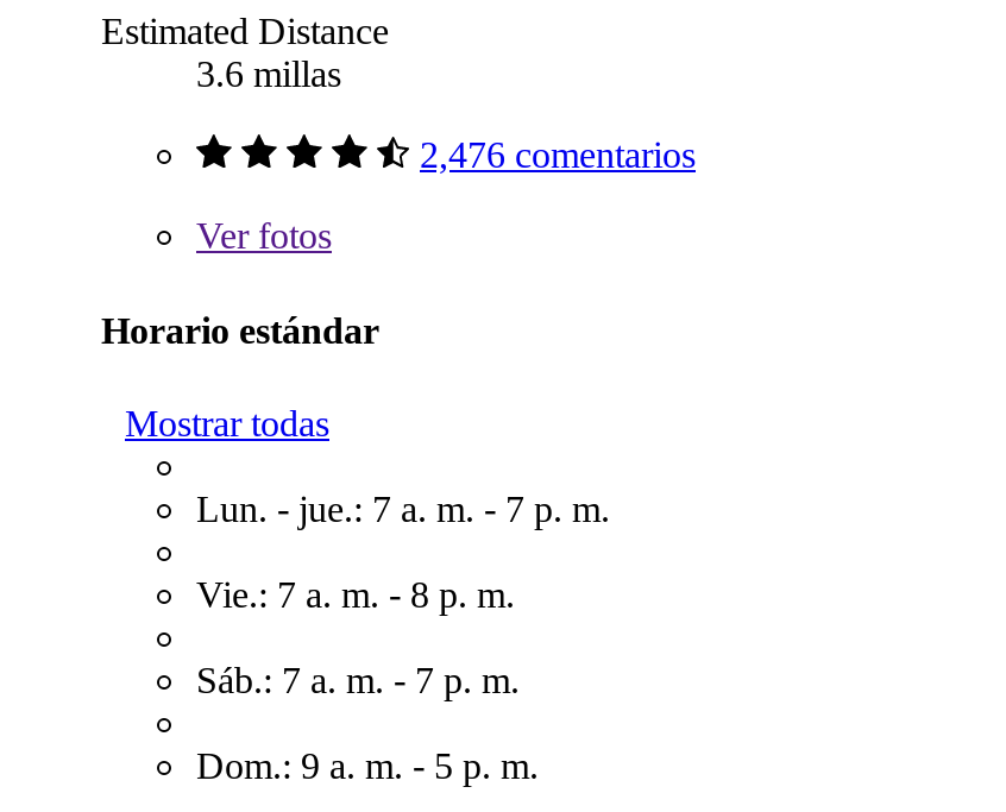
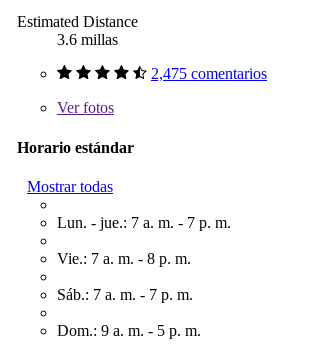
[420,136,696,176] 2,476 comentarios -> [151,65,267,82] 2,475 comentarios

